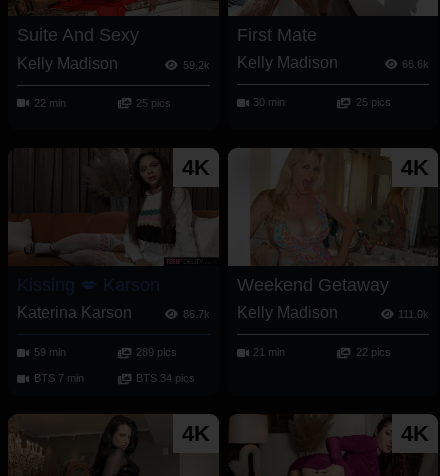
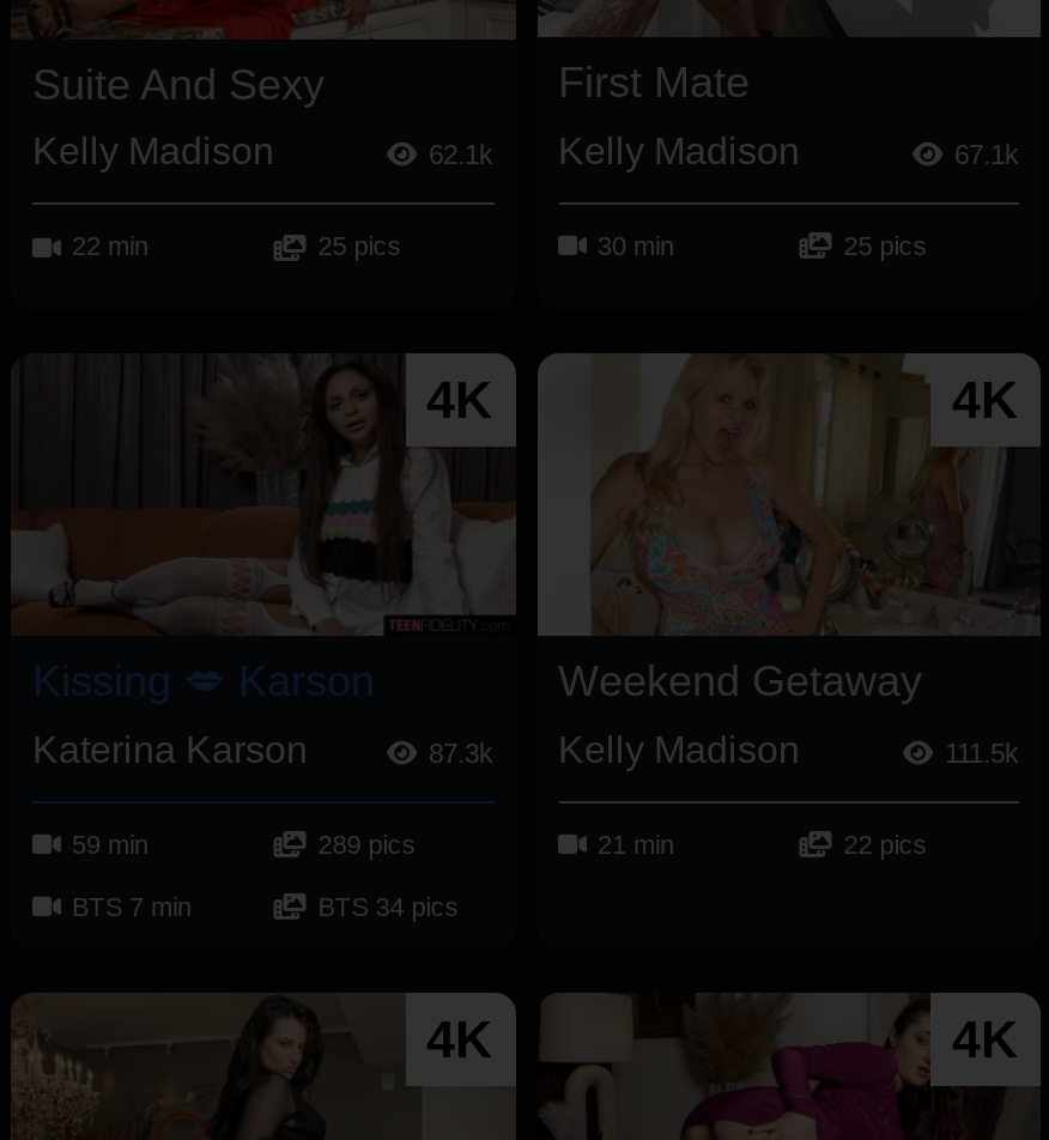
[182,58,209,70] 59.2k -> [429,140,493,169] 62.1k
[402,58,429,70] 66.6k -> [954,139,1019,168] 67.1k
[182,308,209,320] 86.7k -> [429,739,493,768] 87.3k
[398,308,429,320] 111.0k -> [945,739,1019,768] 111.5k

